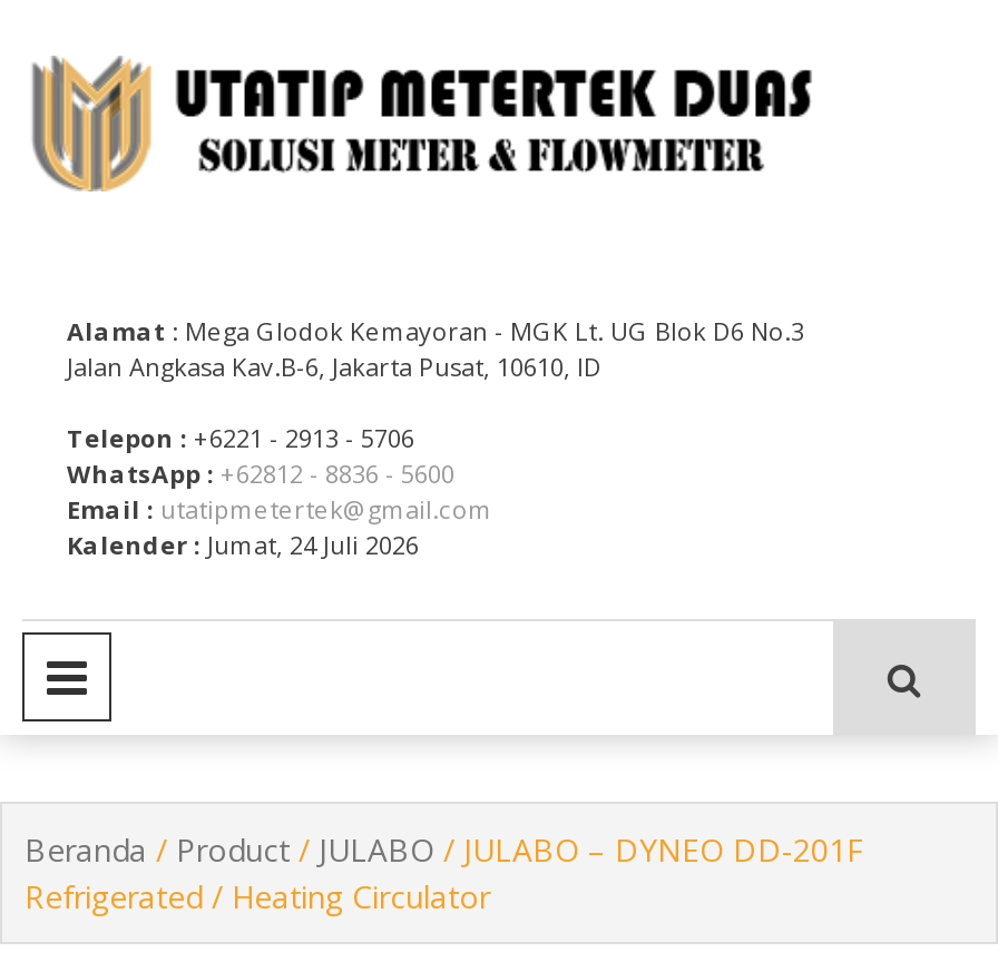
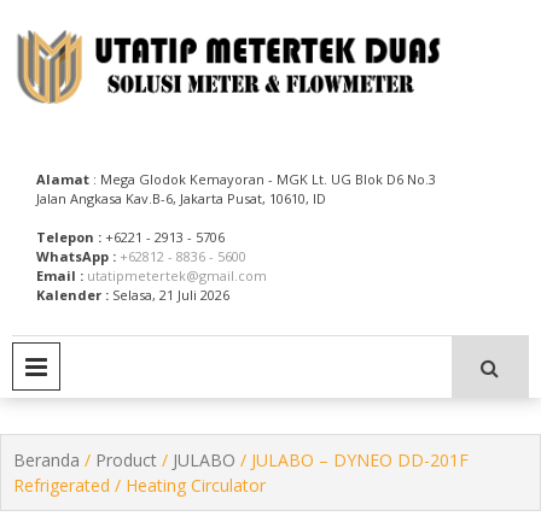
[67,527,419,560] Kalender : Jumat, 24 Juli 2026 -> [36,285,229,303] Kalender : Selasa, 21 Juli 2026

